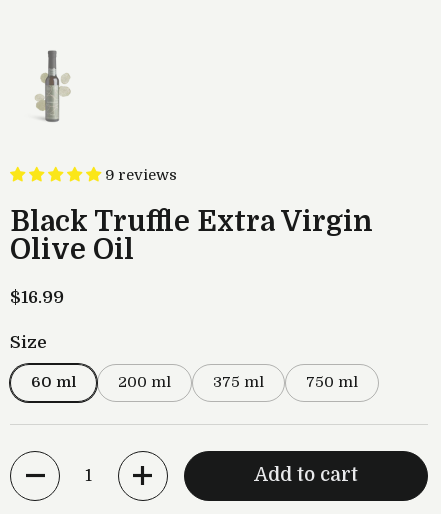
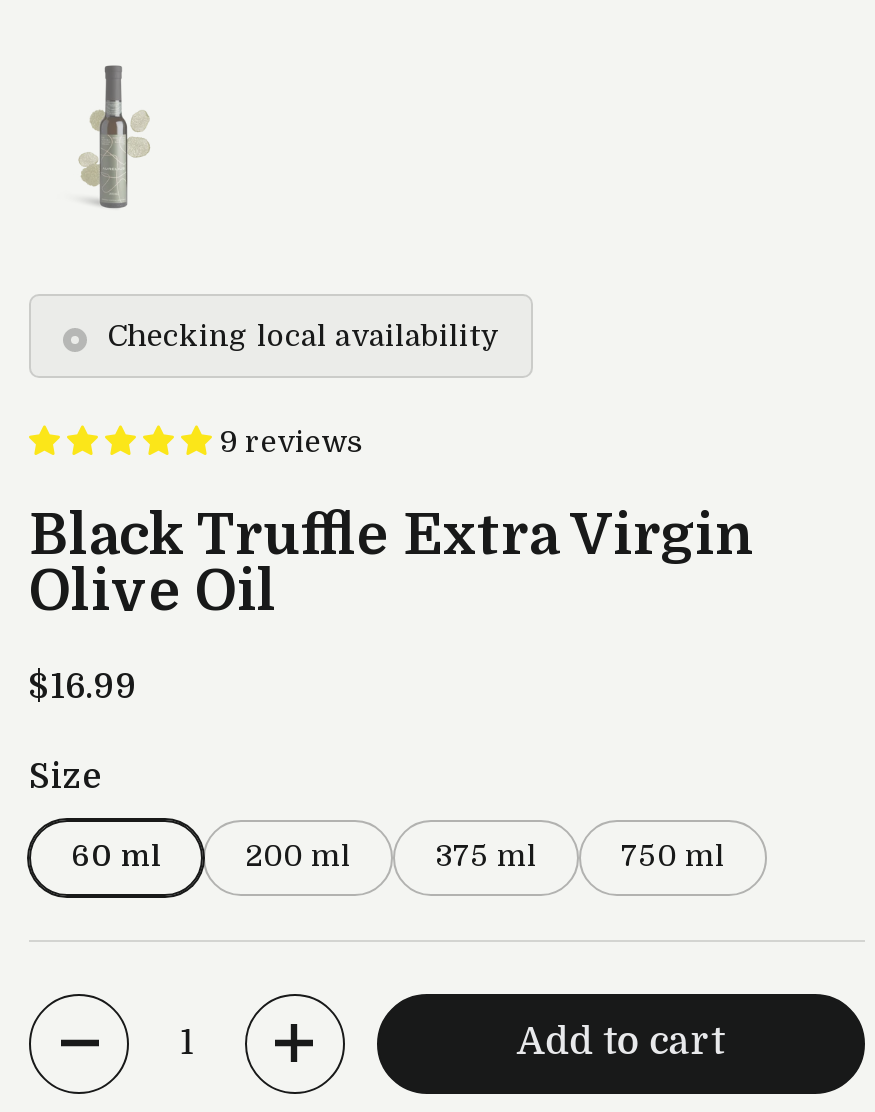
none -> [107,319,499,353] Checking local availability

